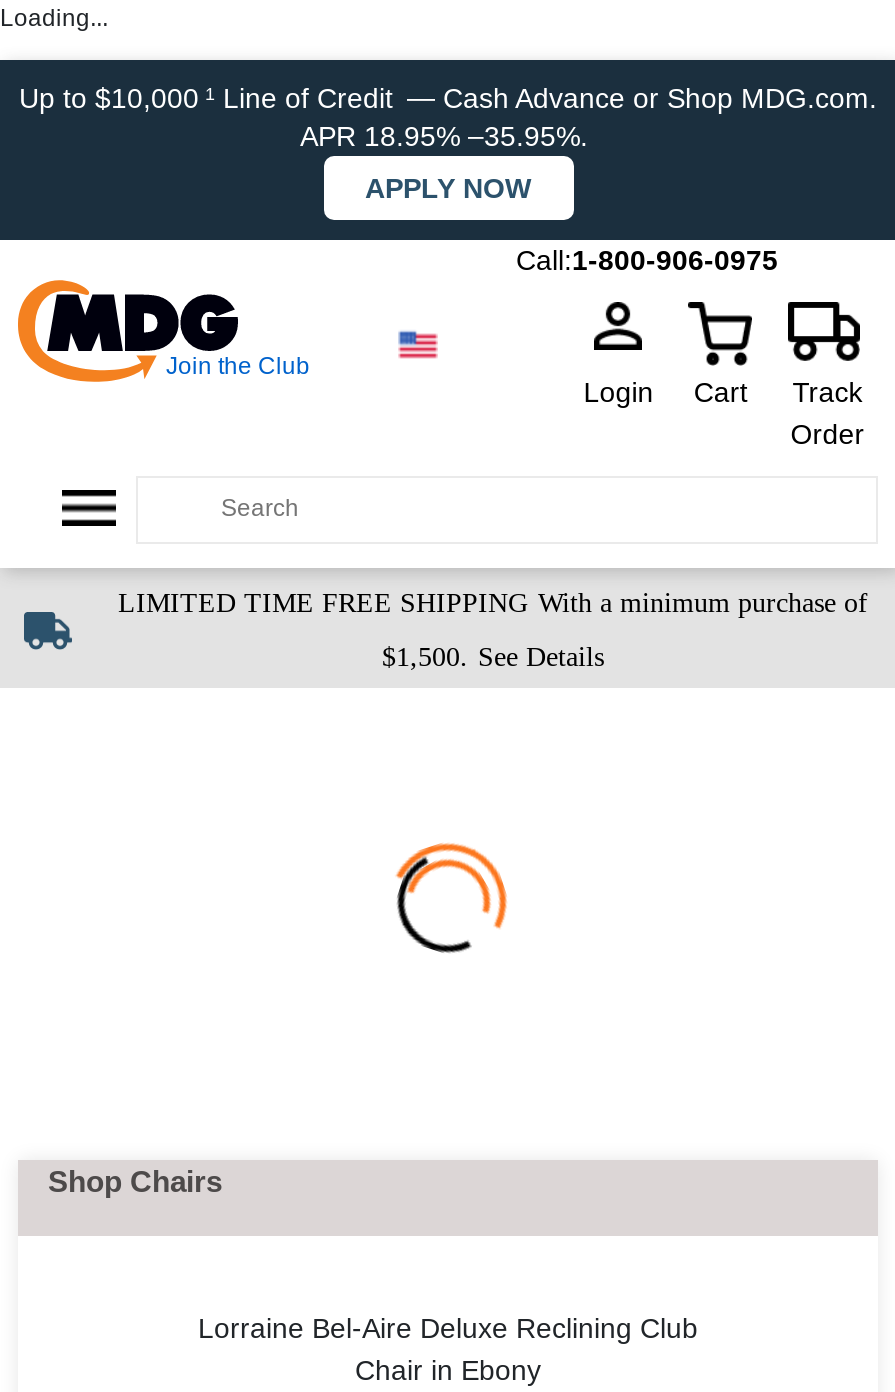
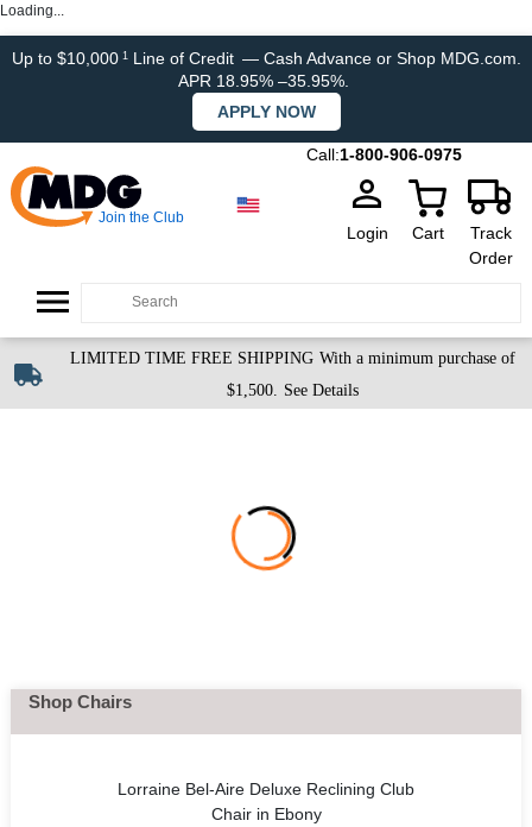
[390,842,508,960] [image] -> [230,501,300,572] [image]

